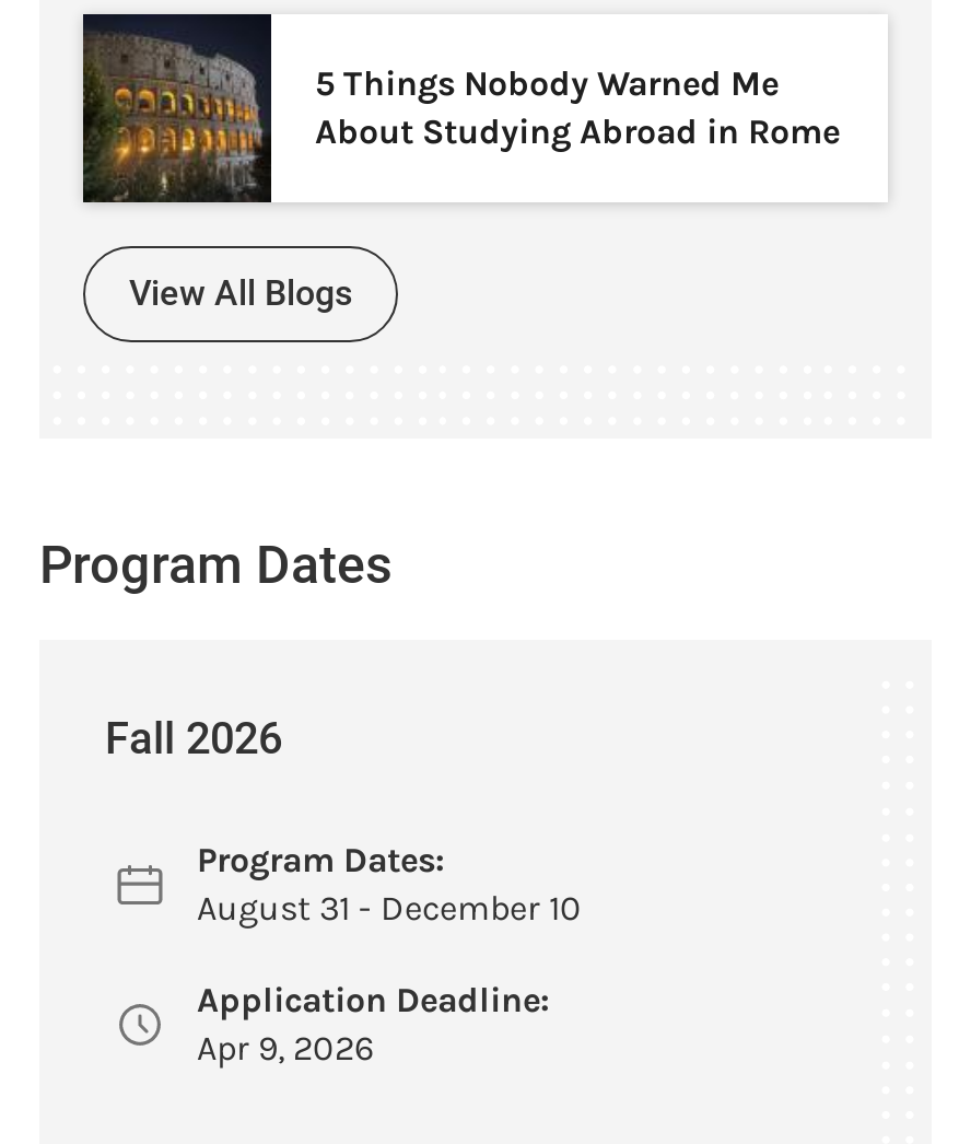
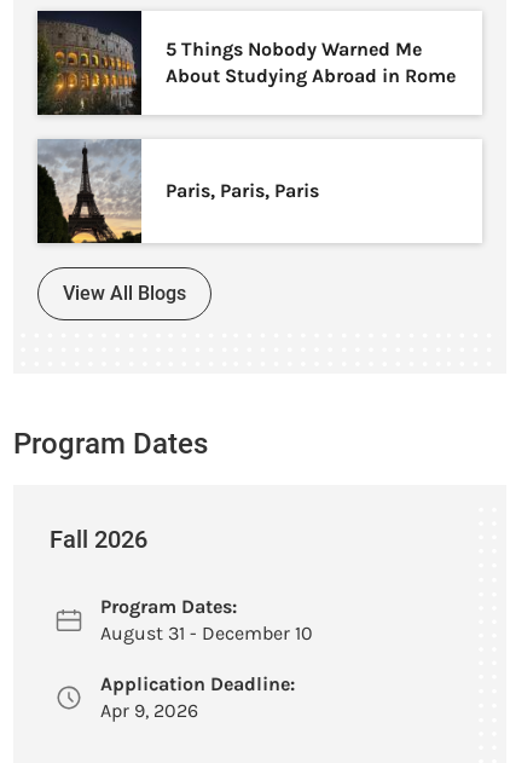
none -> [37,139,319,244] [image] | Paris, Paris, Paris

